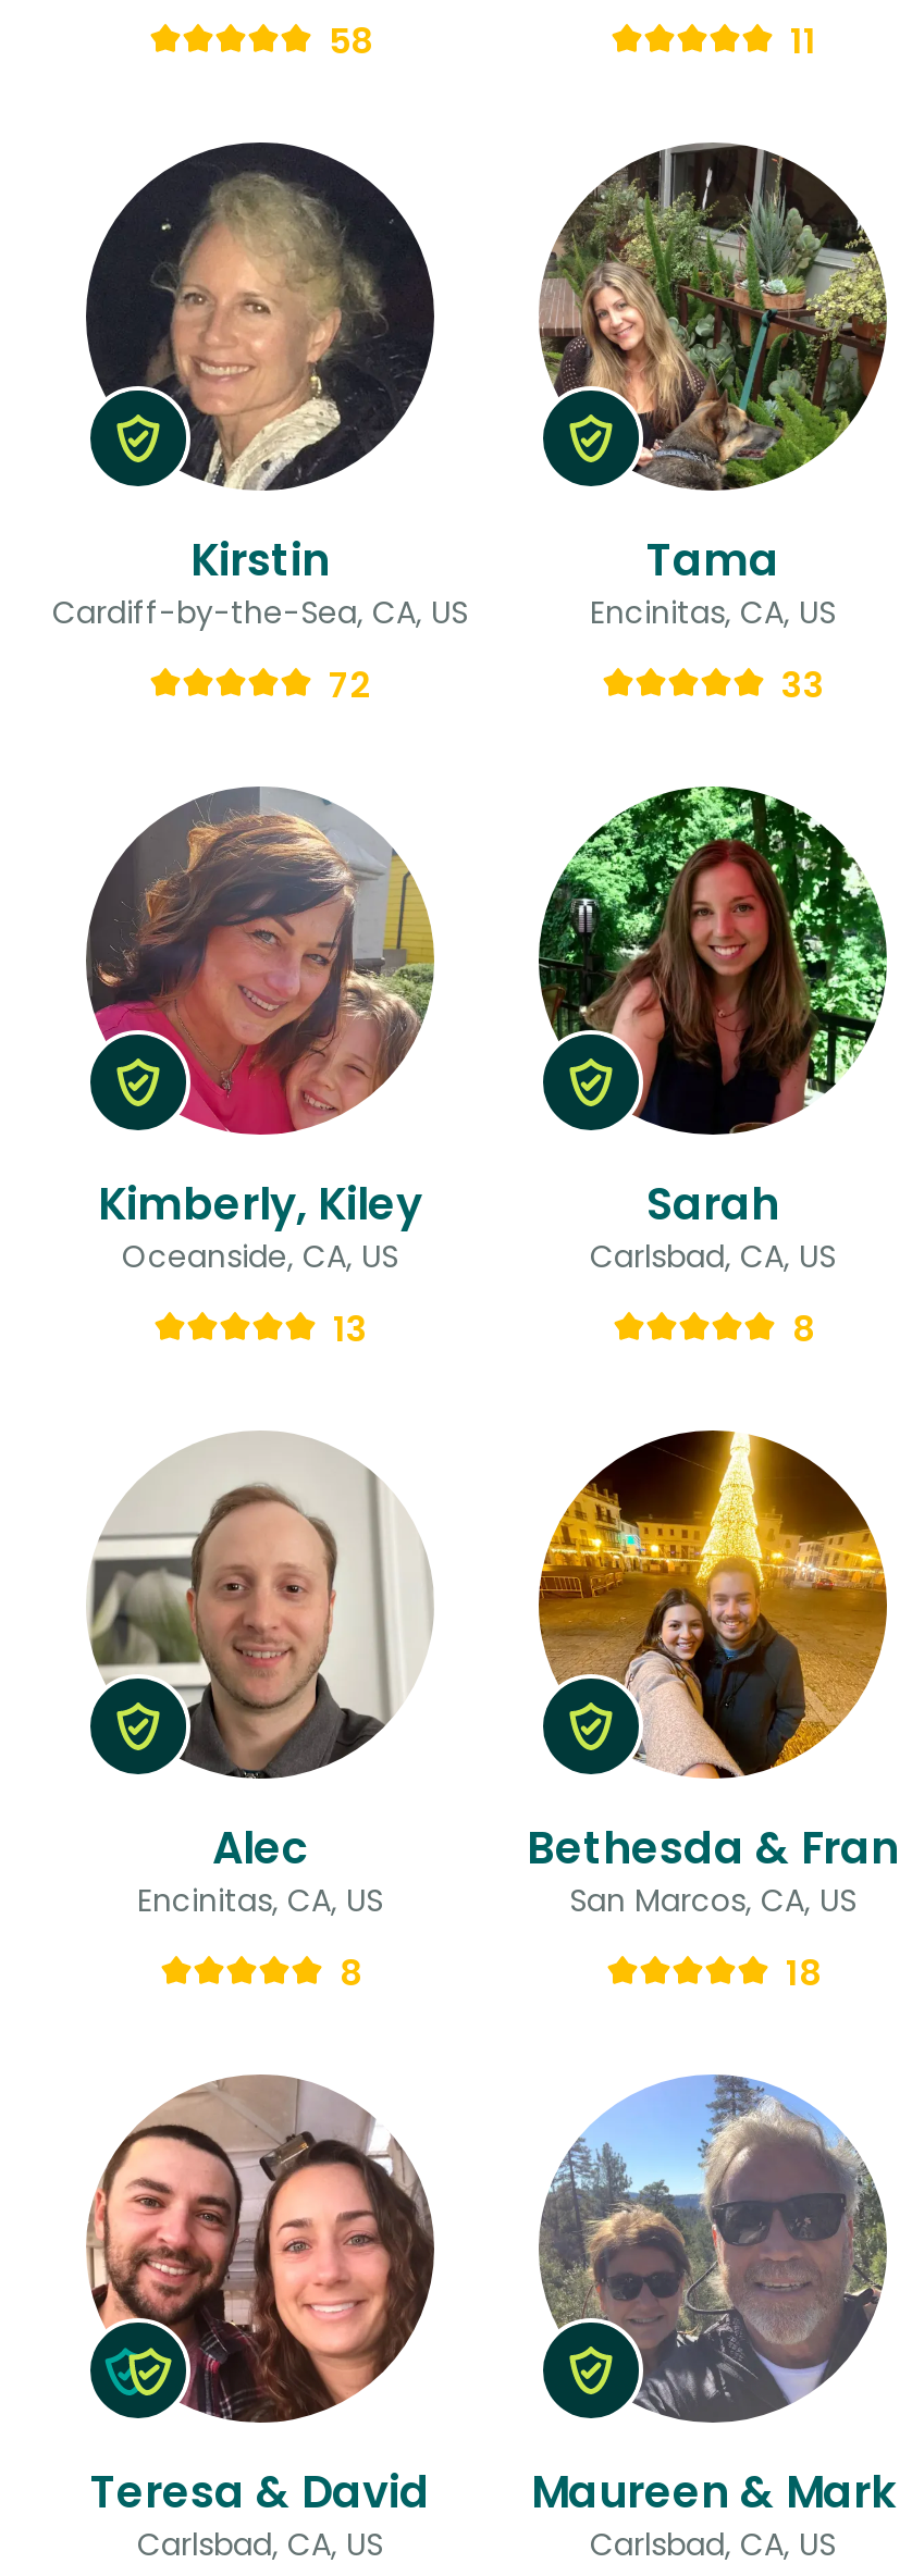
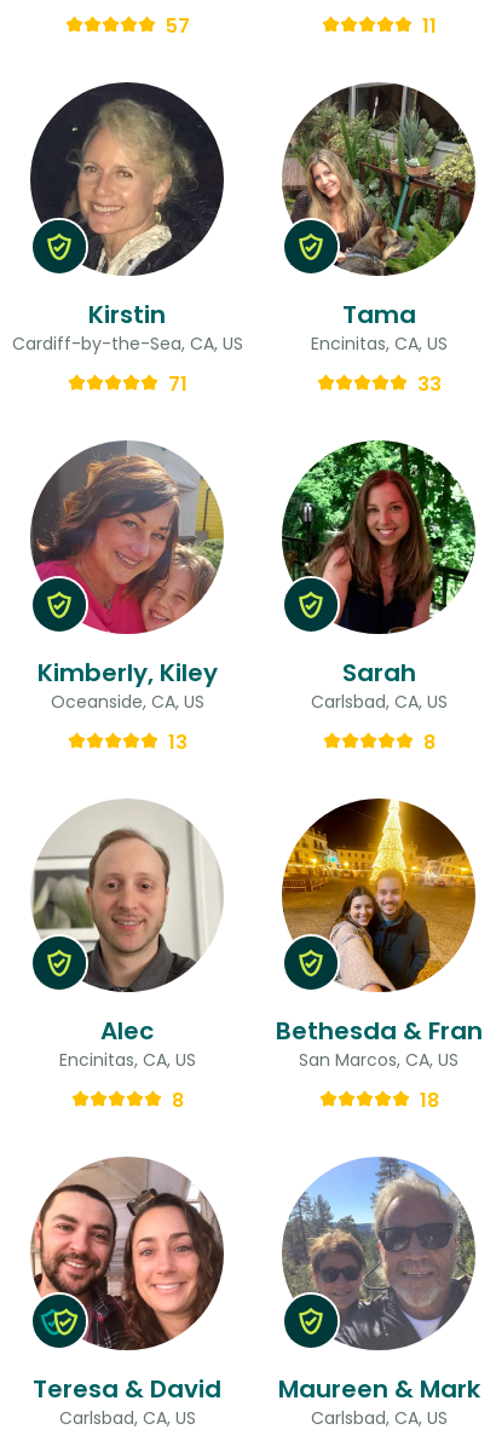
[329,15,372,65] 58 -> [165,12,189,39] 57
[329,659,372,709] 72 -> [168,370,187,398] 71

